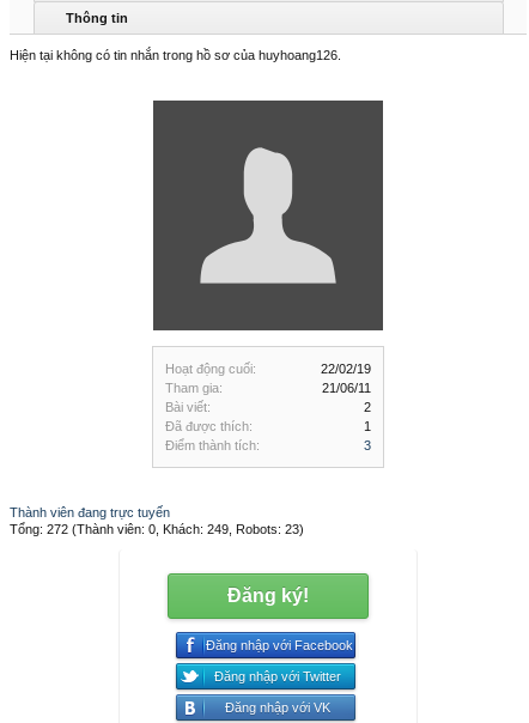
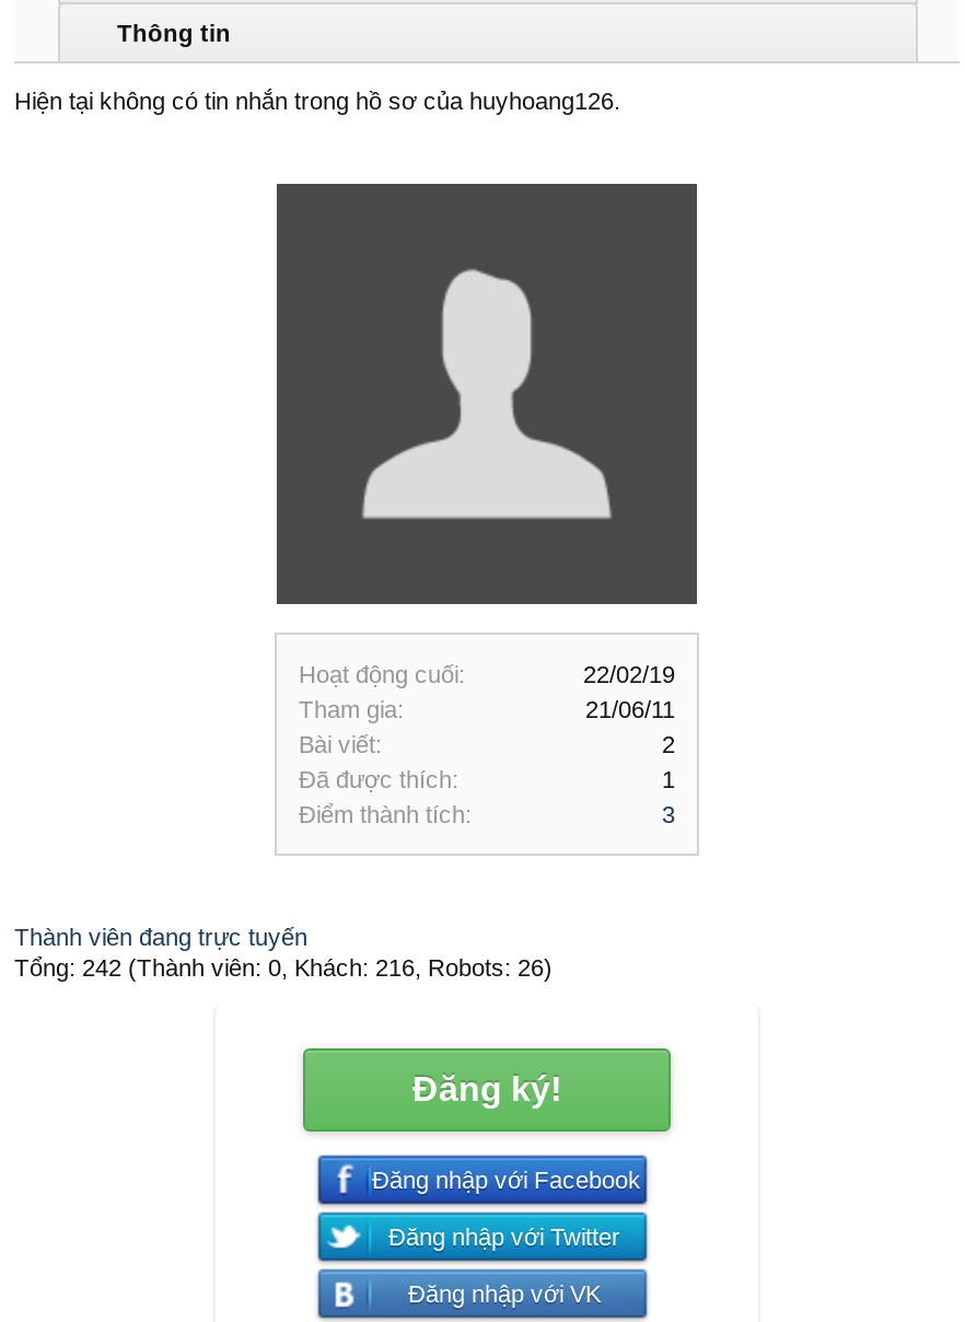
[10,522,304,536] Tổng: 272 (Thành viên: 0, Khách: 249, Robots: 23) -> [14,954,553,981] Tổng: 242 (Thành viên: 0, Khách: 216, Robots: 26)

